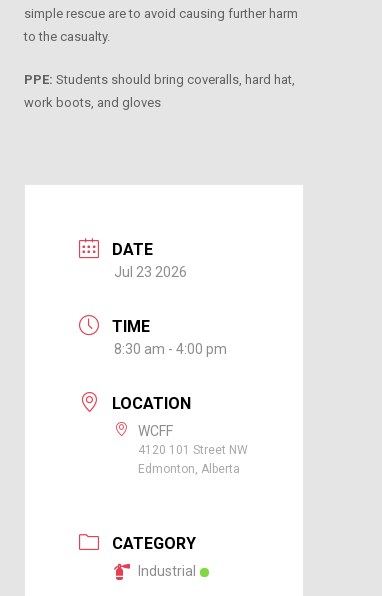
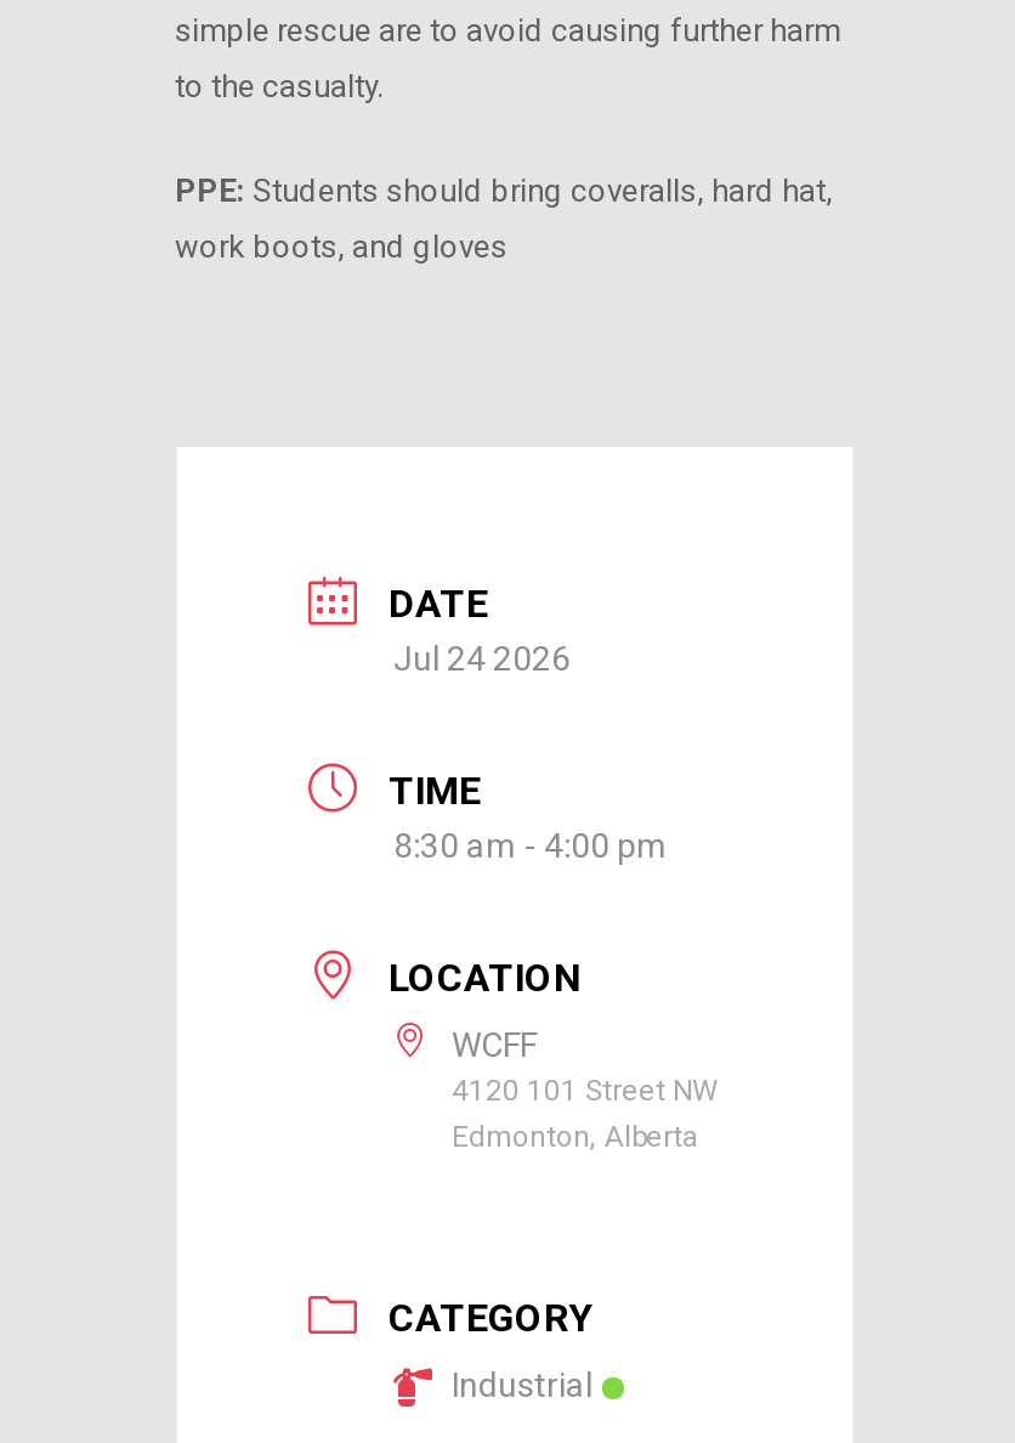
[114,264,187,280] Jul 23 2026 -> [393,639,571,678] Jul 24 2026

